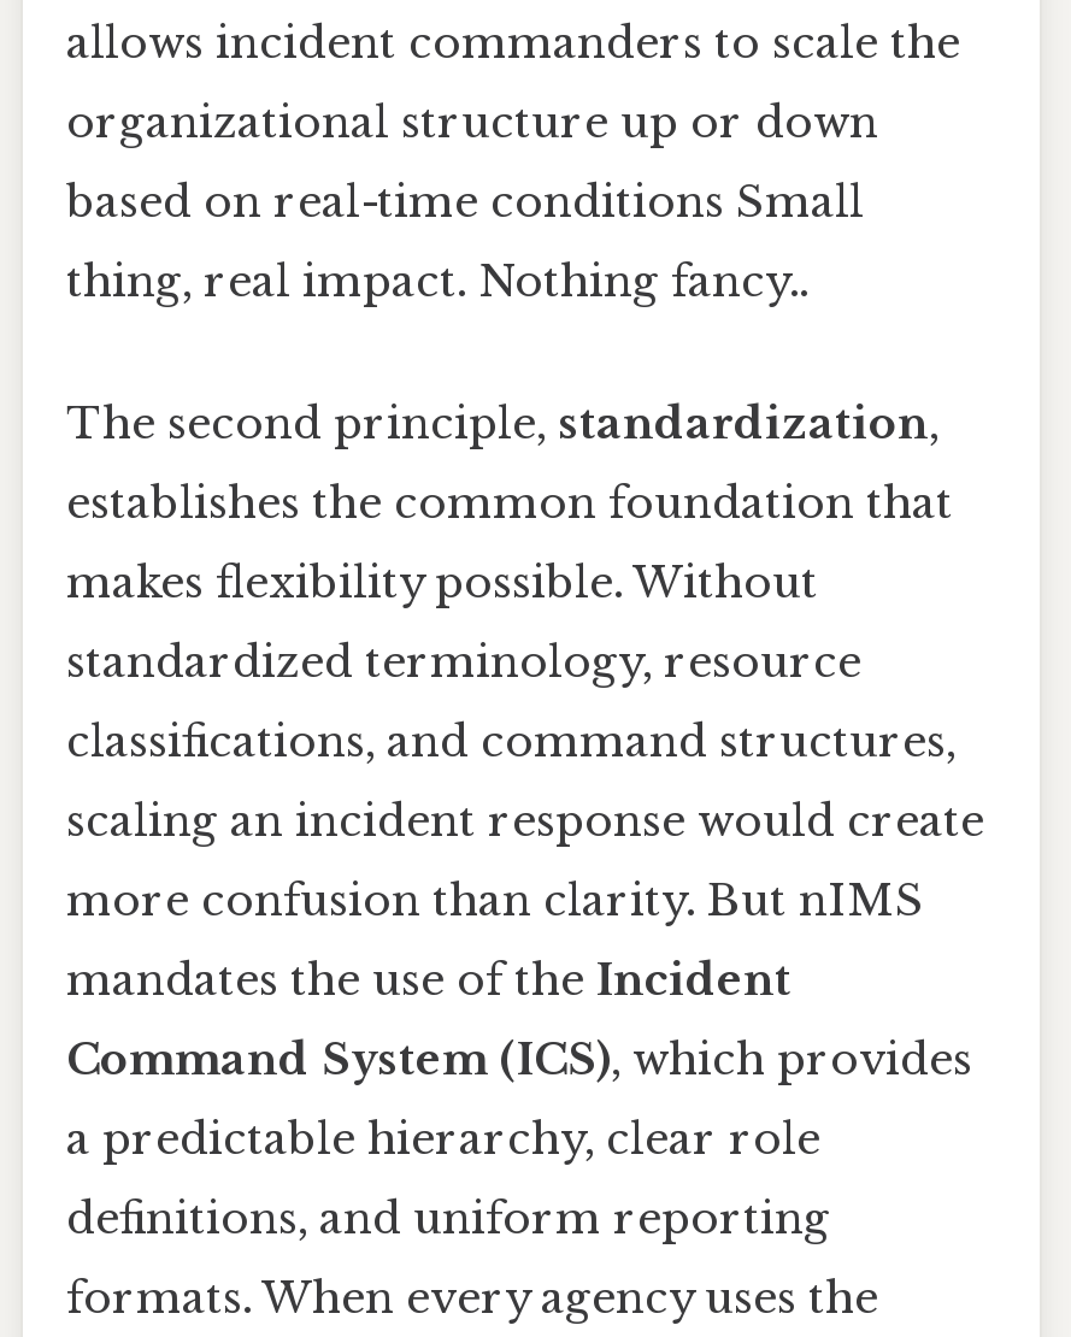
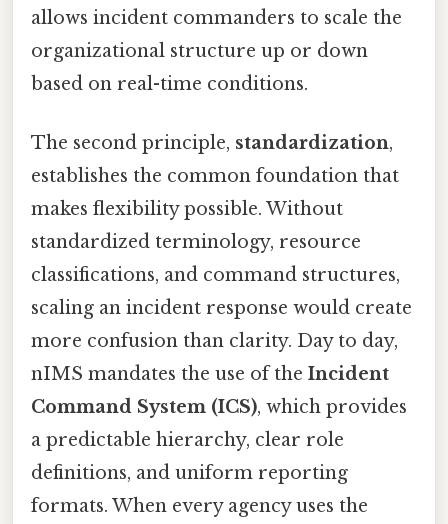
[66,175,864,308] based on real-time conditions Small | thing, real impact. Nothing fancy.. -> [31,73,308,95] based on real-time conditions.
[66,874,924,927] more confusion than clarity. But nIMS -> [31,330,398,352] more confusion than clarity. Day to day,
[66,954,792,1007] mandates the use of the Incident -> [31,363,389,385] nIMS mandates the use of the Incident

